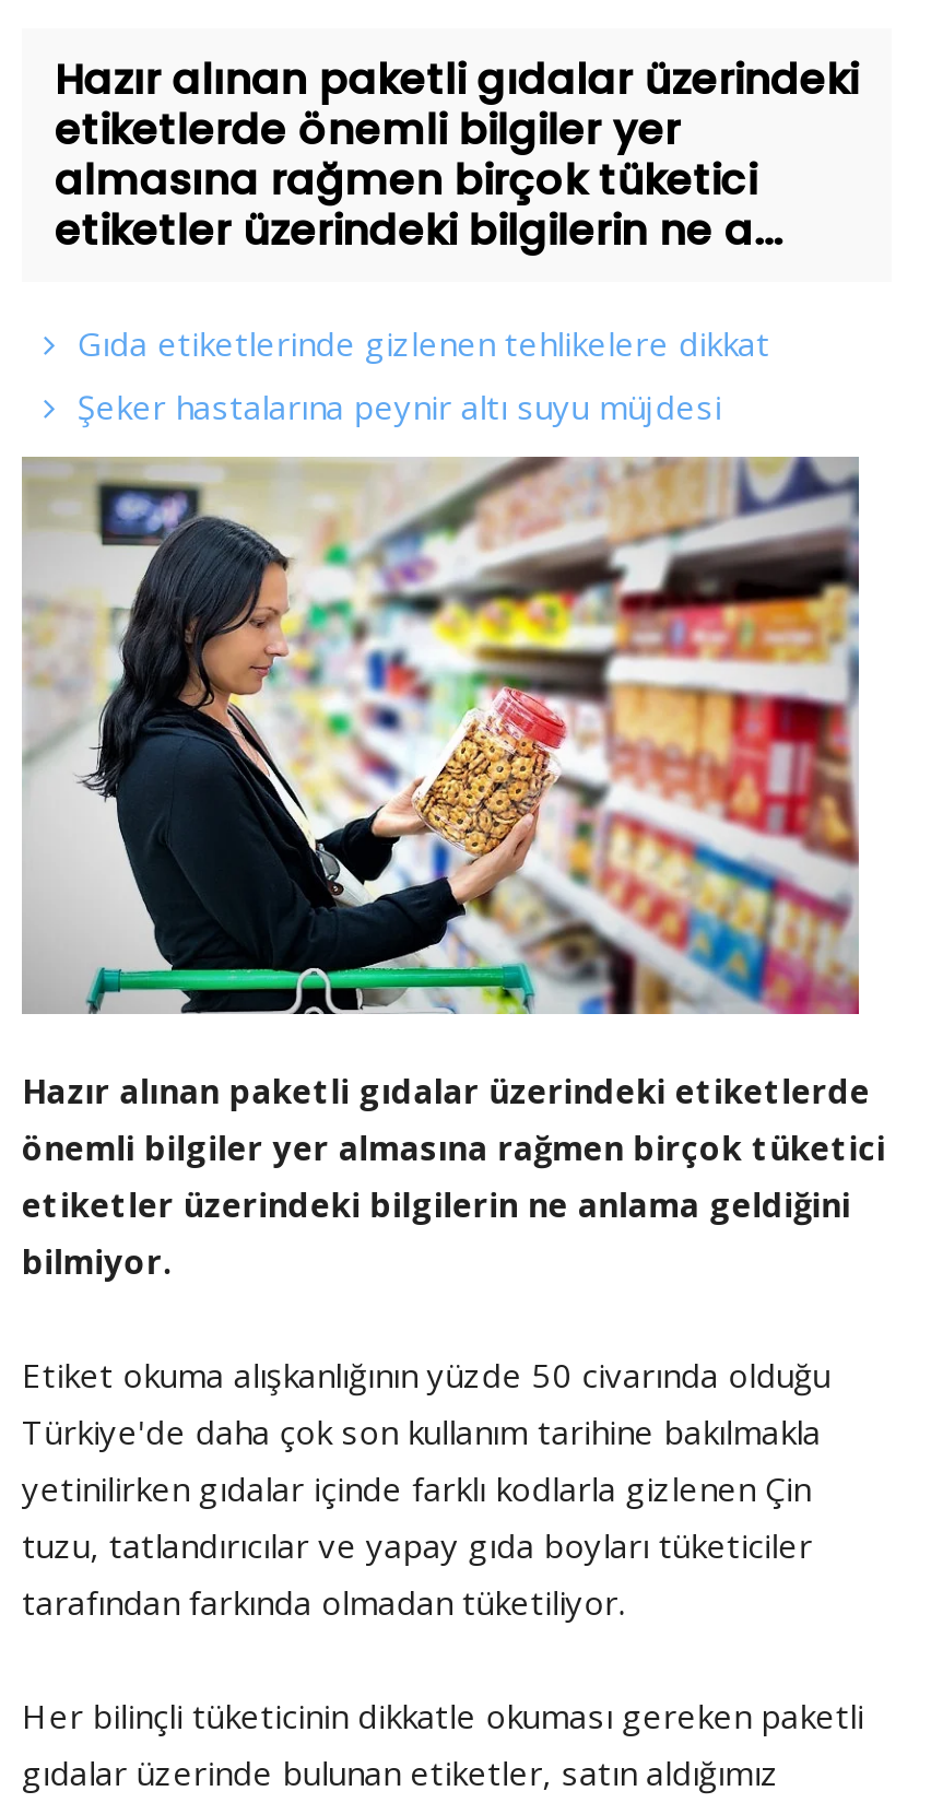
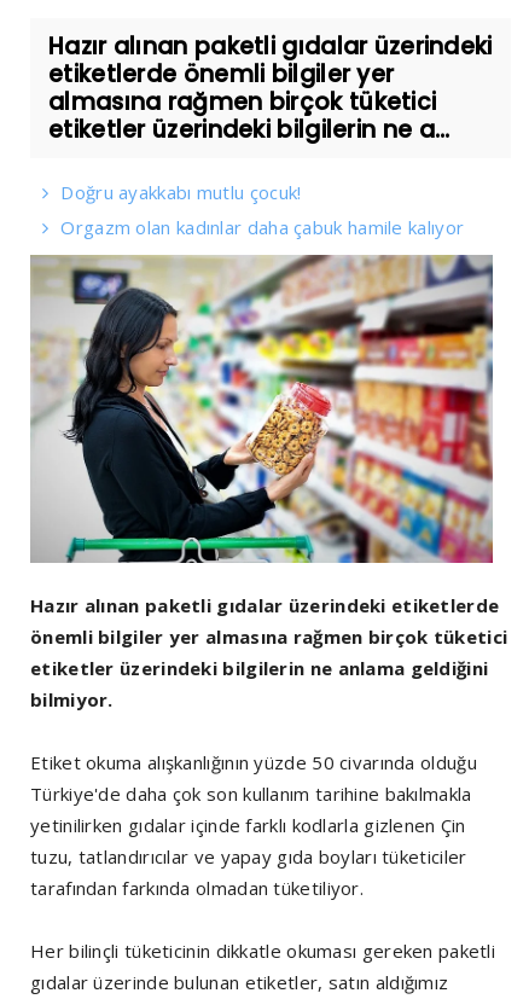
[77,322,769,429] Gıda etiketlerinde gizlenen tehlikelere dikkat | Şeker hastalarına peynir altı suyu müjdesi -> [61,180,464,239] Doğru ayakkabı mutlu çocuk! | Orgazm olan kadınlar daha çabuk hamile kalıyor

